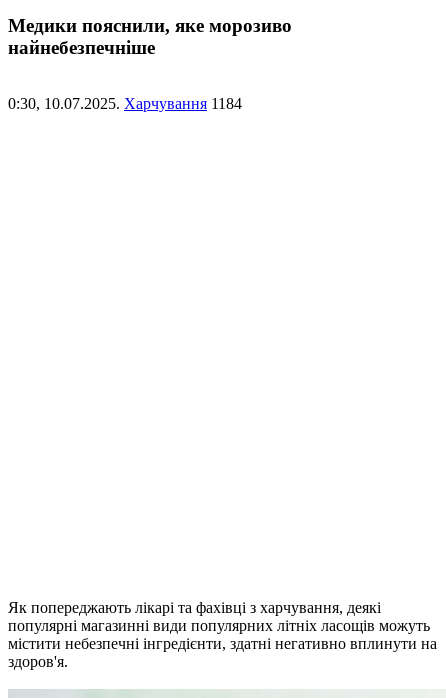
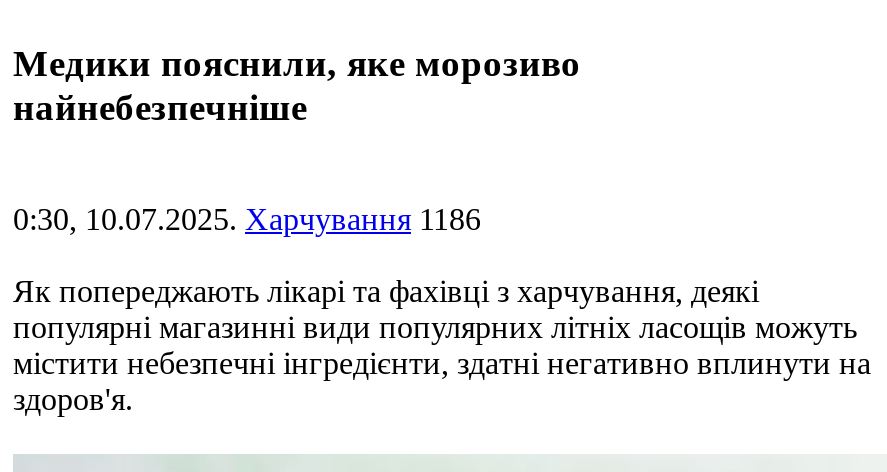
[8,95,242,112] 0:30, 10.07.2025. Харчування 1184 -> [13,203,481,237] 0:30, 10.07.2025. Харчування 1186

